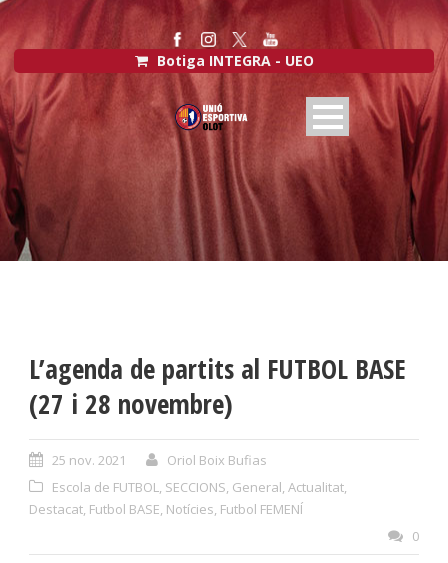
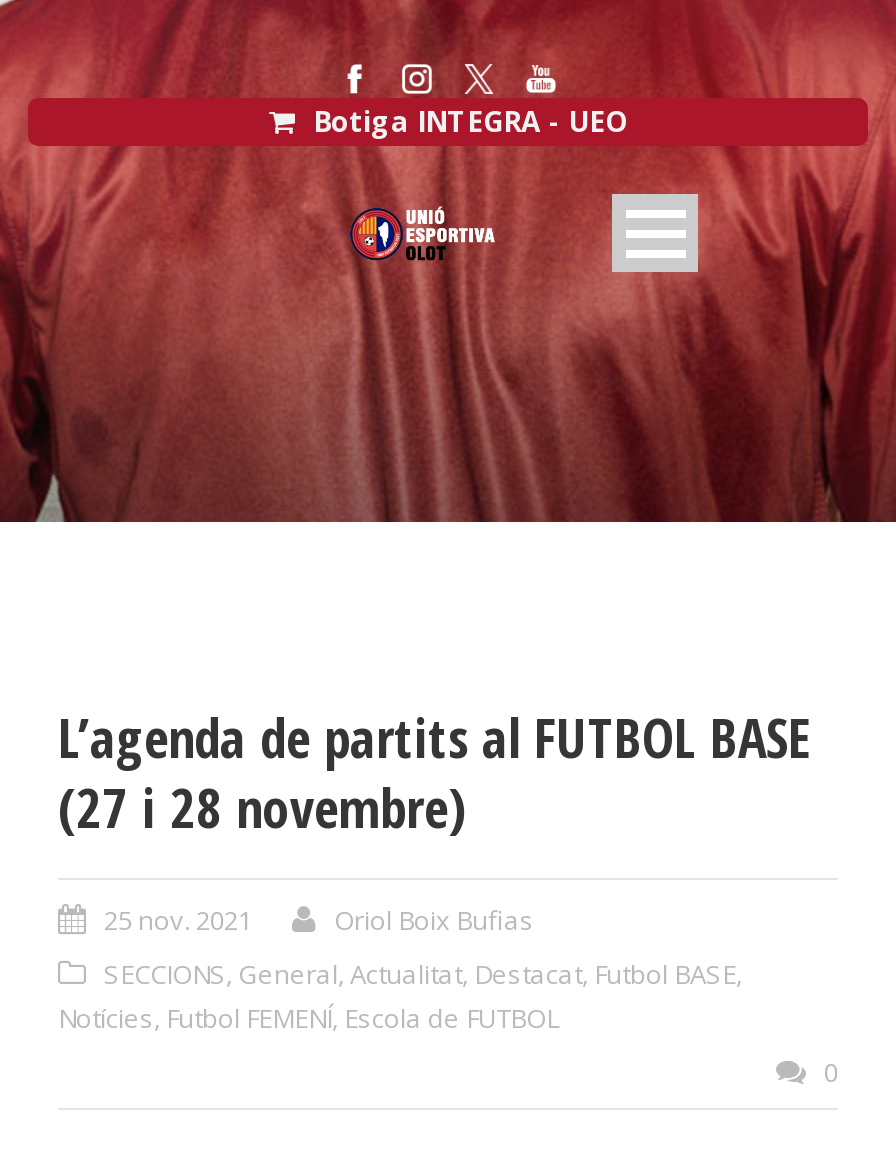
[29,478,347,518] Escola de FUTBOL, SECCIONS, General, Actualitat, | Destacat, Futbol BASE, Notícies, Futbol FEMENÍ -> [58,956,742,1036] SECCIONS, General, Actualitat, Destacat, Futbol BASE, | Notícies, Futbol FEMENÍ, Escola de FUTBOL

